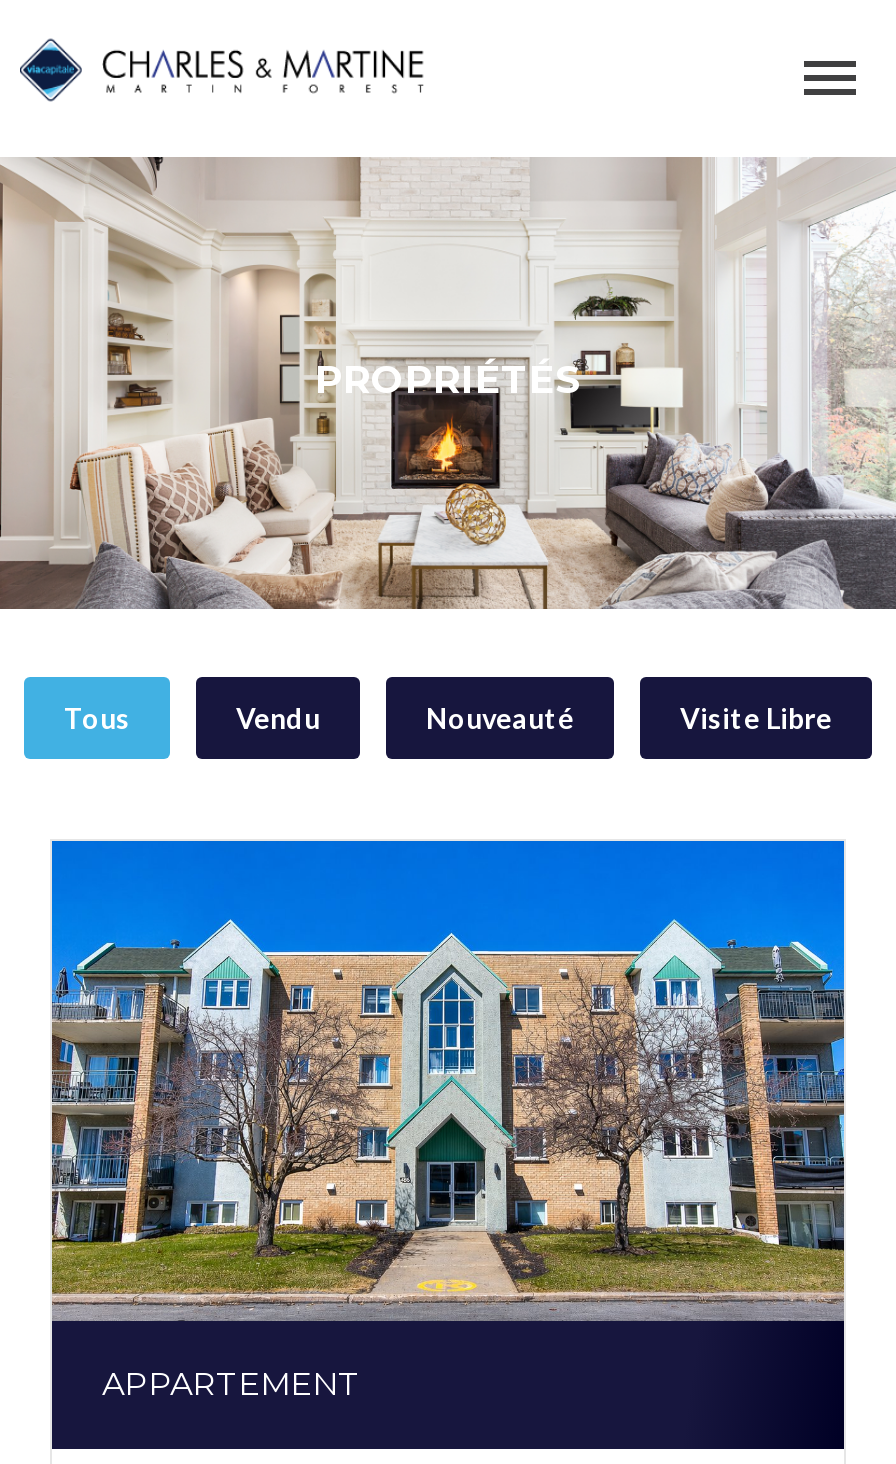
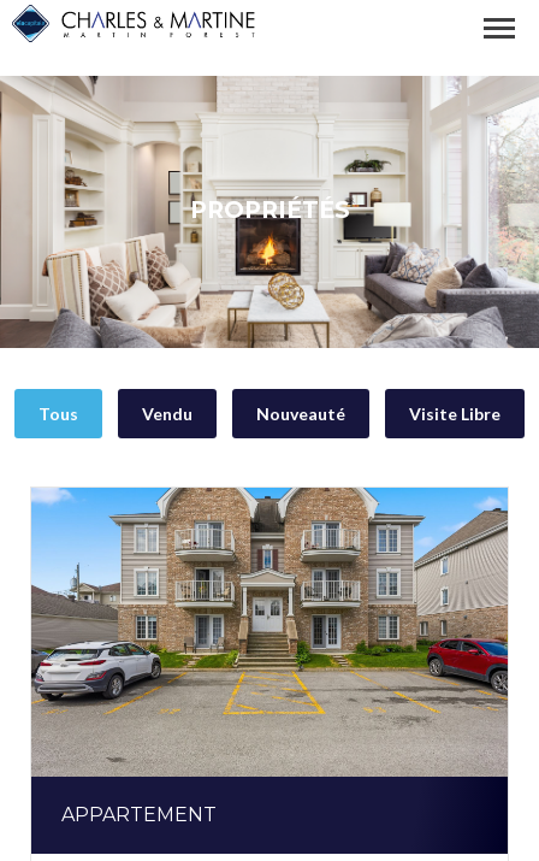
[50,839,846,1321] [image] -> [30,486,509,776] [image]

